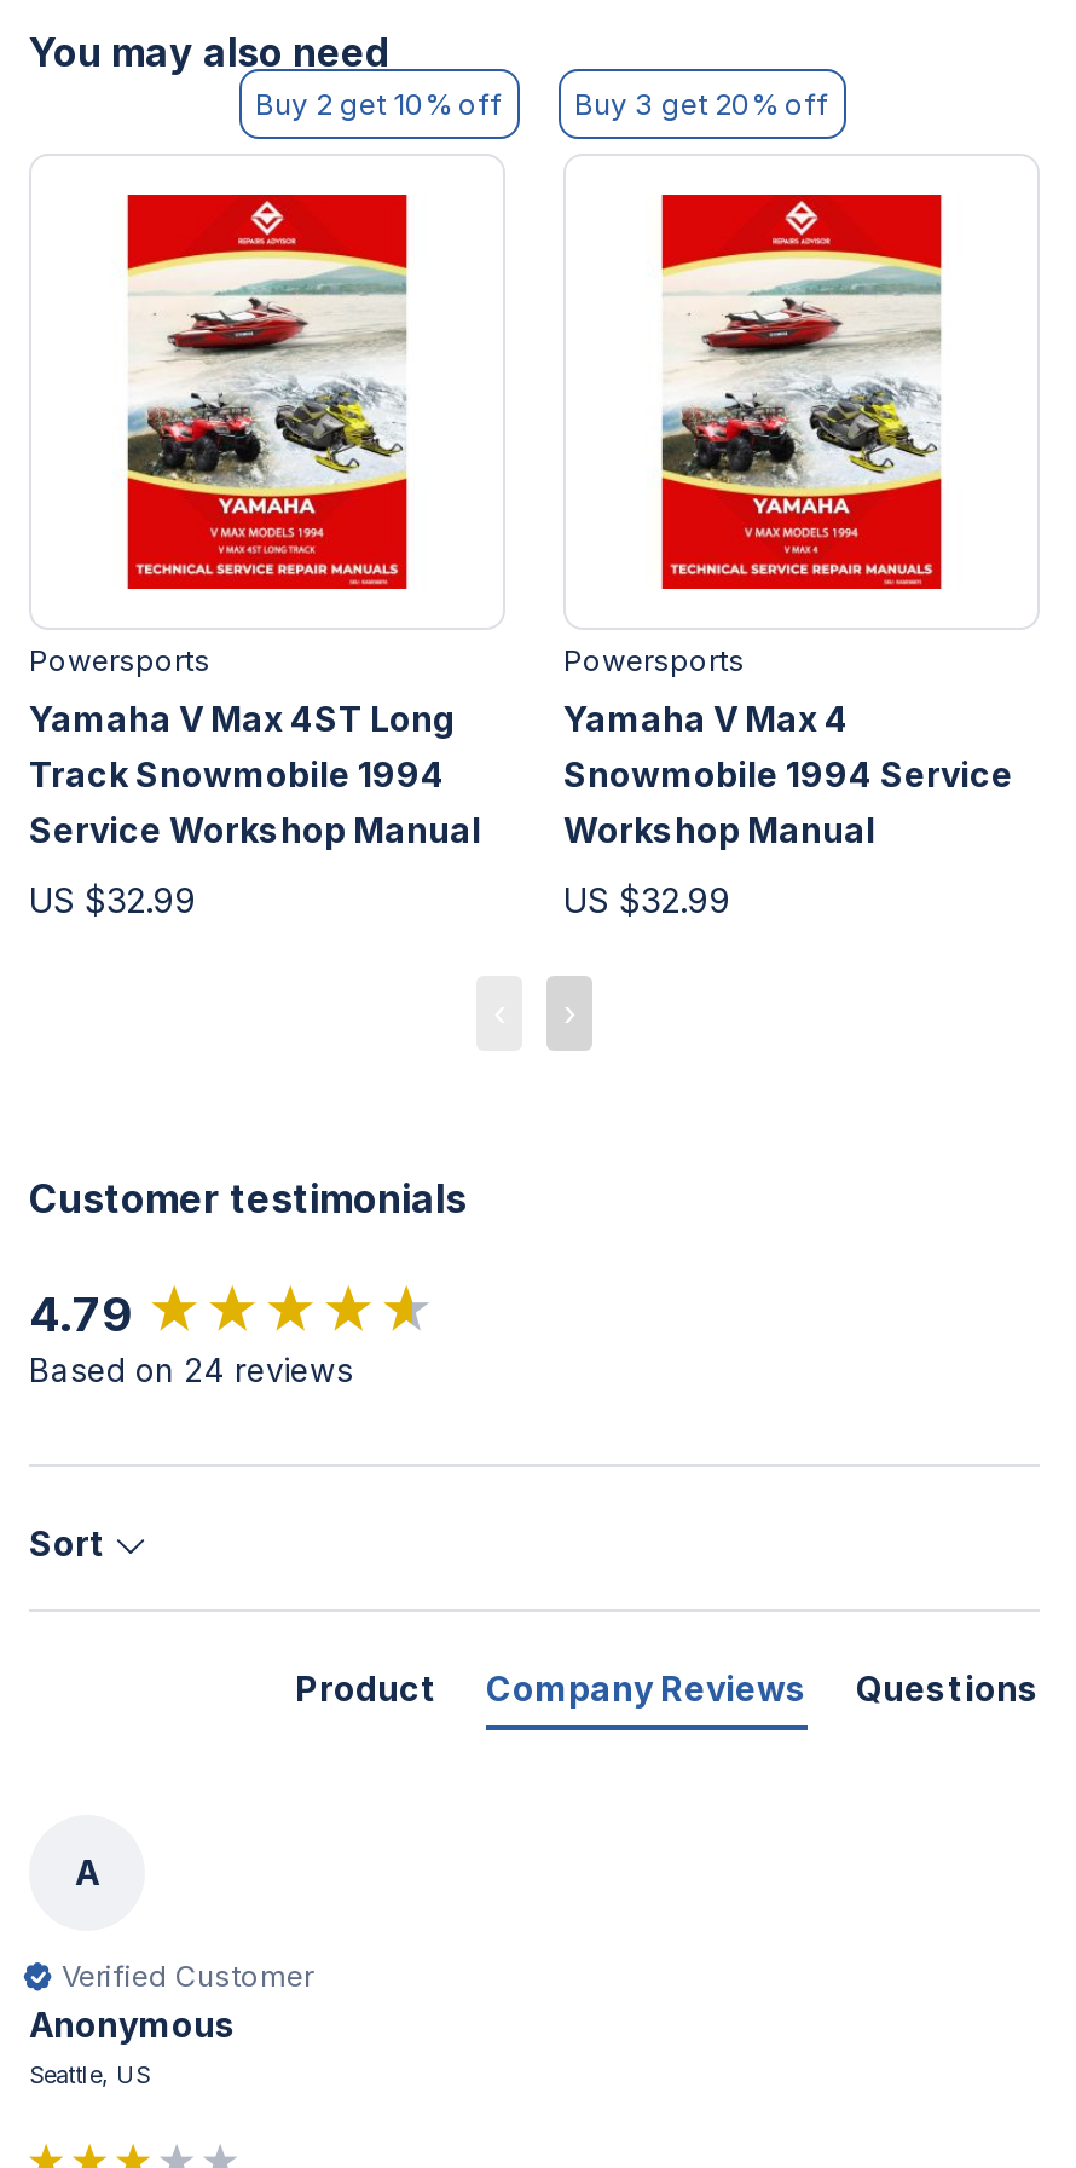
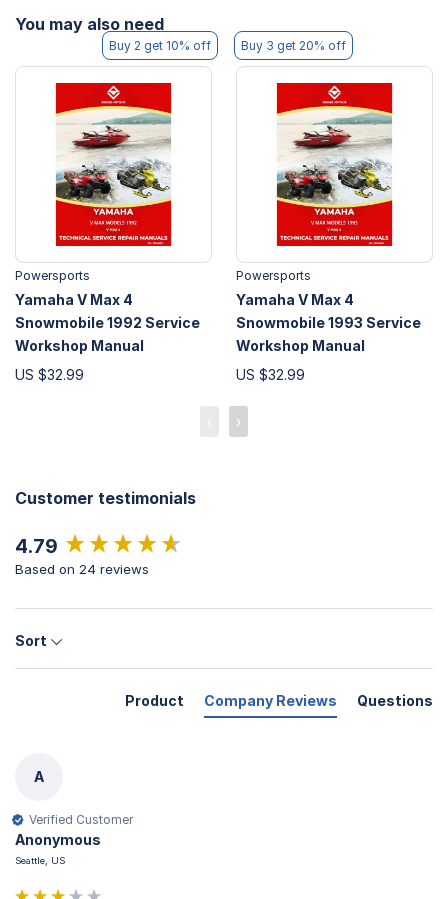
[29,697,481,849] Yamaha V Max 4ST Long | Track Snowmobile 1994 | Service Workshop Manual -> [15,291,200,354] Yamaha V Max 4 | Snowmobile 1992 Service | Workshop Manual
[563,753,1013,794] Snowmobile 1994 Service -> [236,314,421,331] Snowmobile 1993 Service

